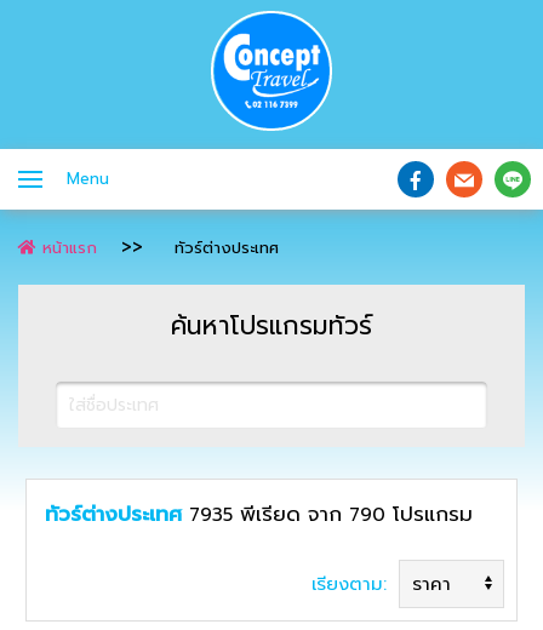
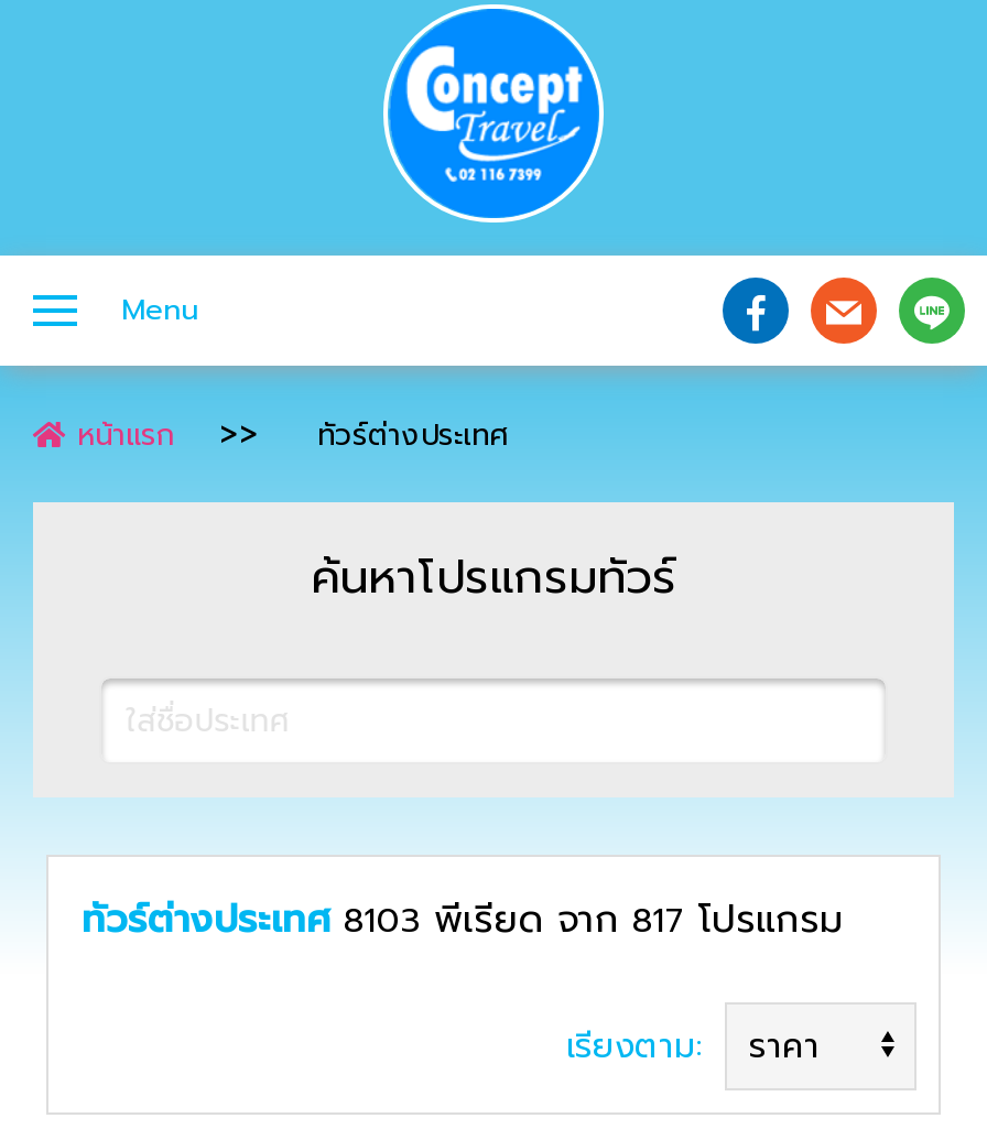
[45,500,473,530] ทัวร์ต่างประเทศ7935พีเรียดจาก790โปรแกรม -> [82,893,844,948] ทัวร์ต่างประเทศ8103พีเรียดจาก817โปรแกรม

